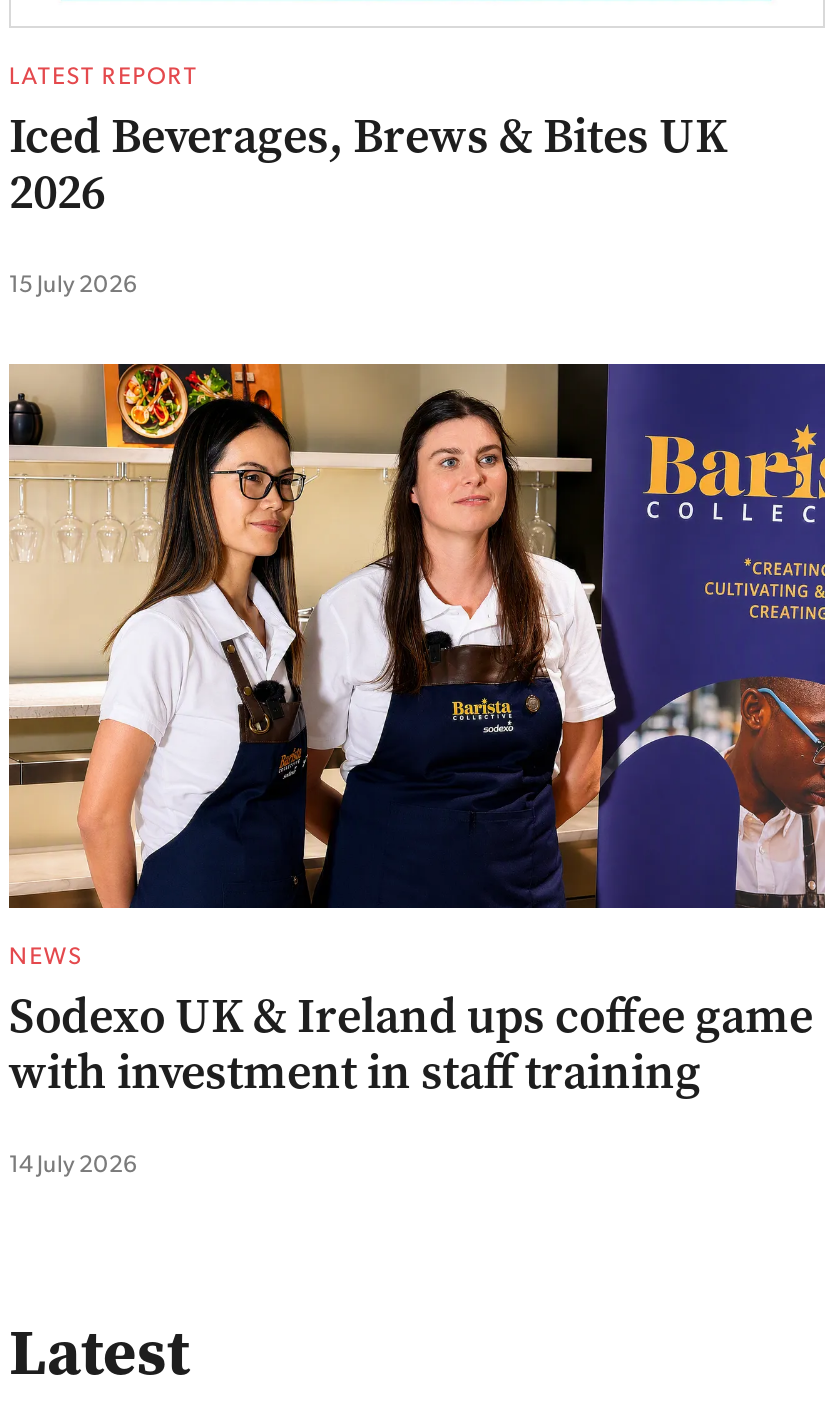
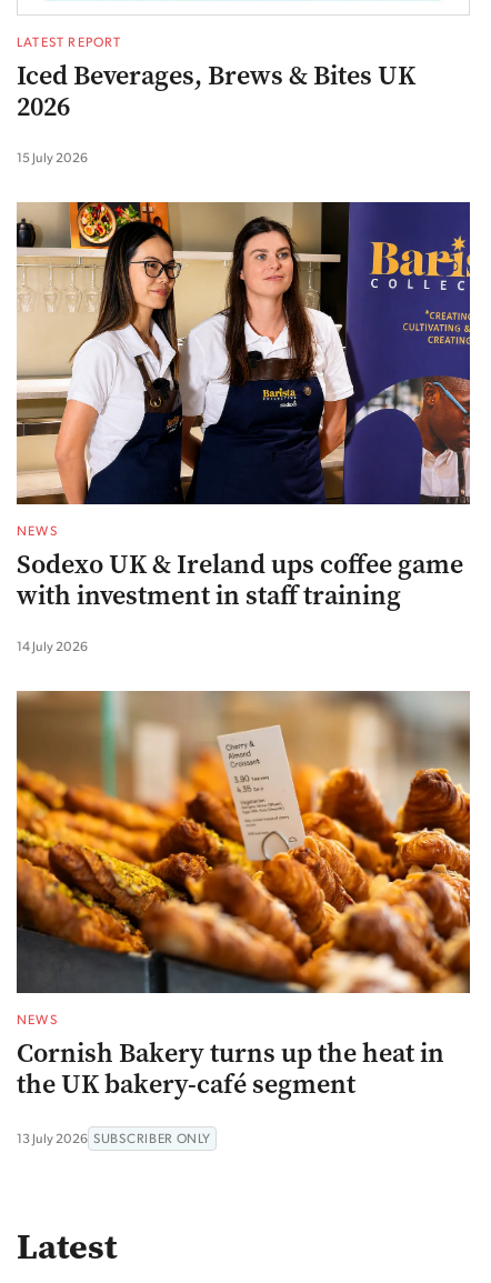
none -> [16,690,471,1146] [image] | NEWS | Cornish Bakery turns up the heat in | the UK bakery-café segment | 13 July 2026 SUBSCRIBER ONLY

